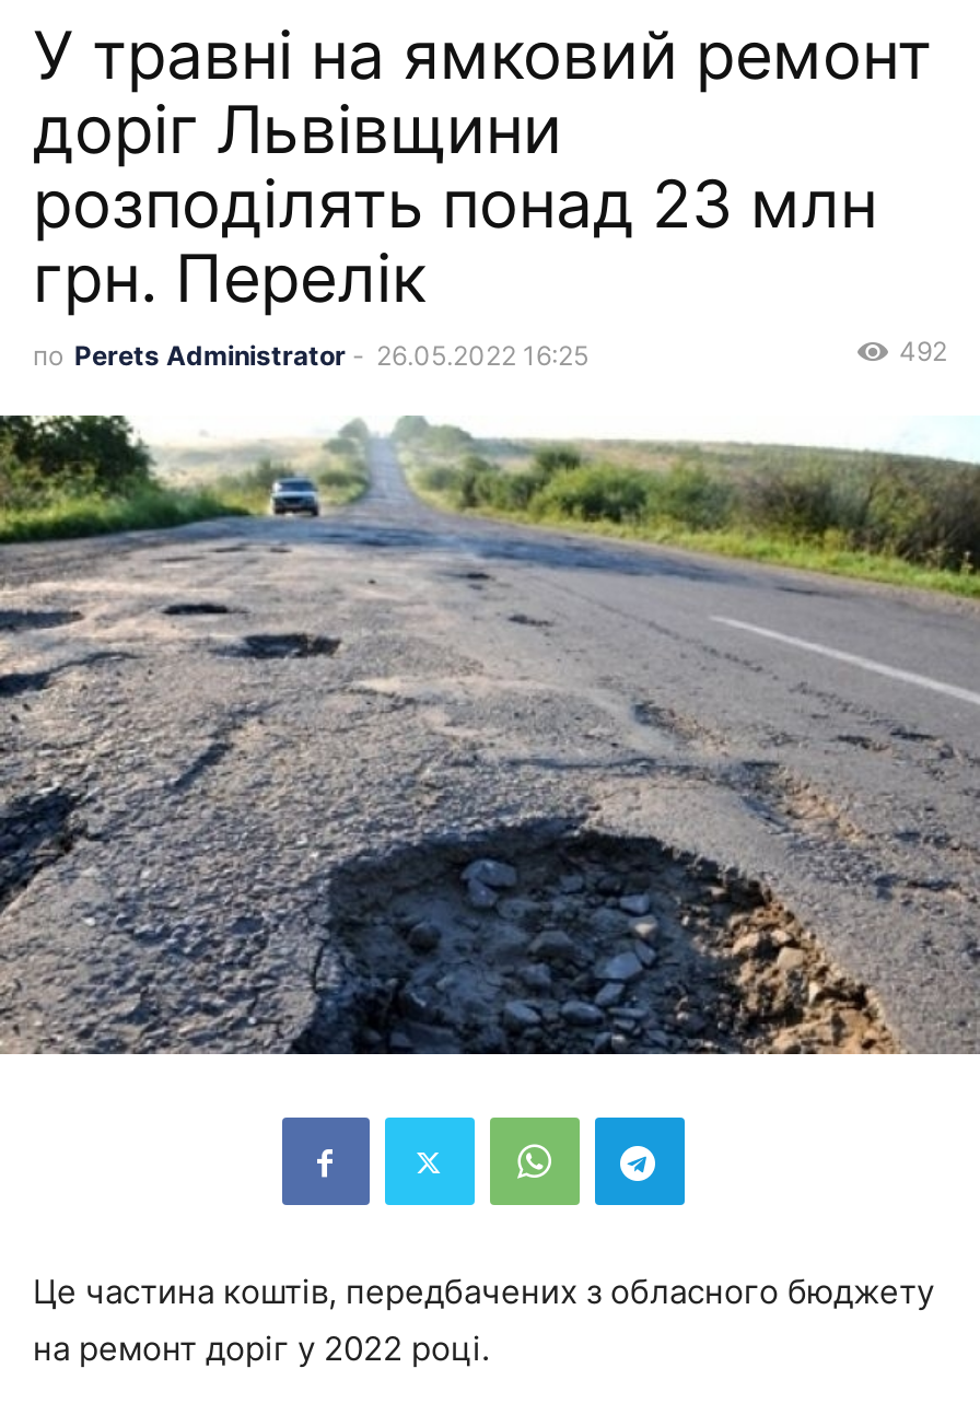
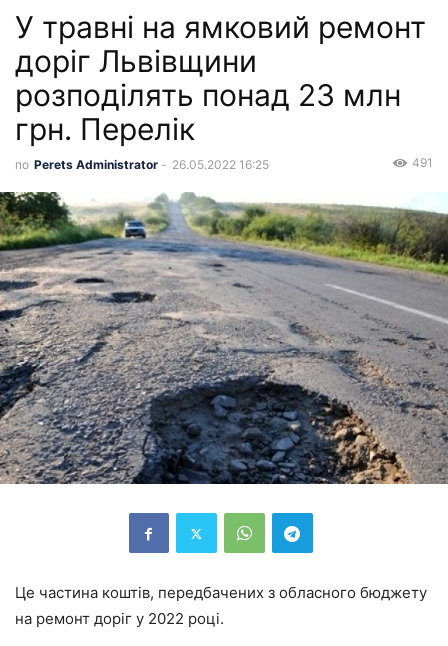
[899,335,947,367] 492 -> [412,155,433,170] 491

